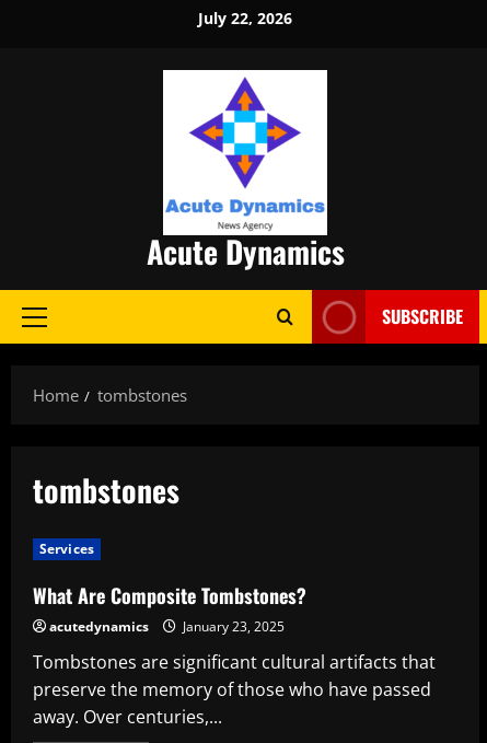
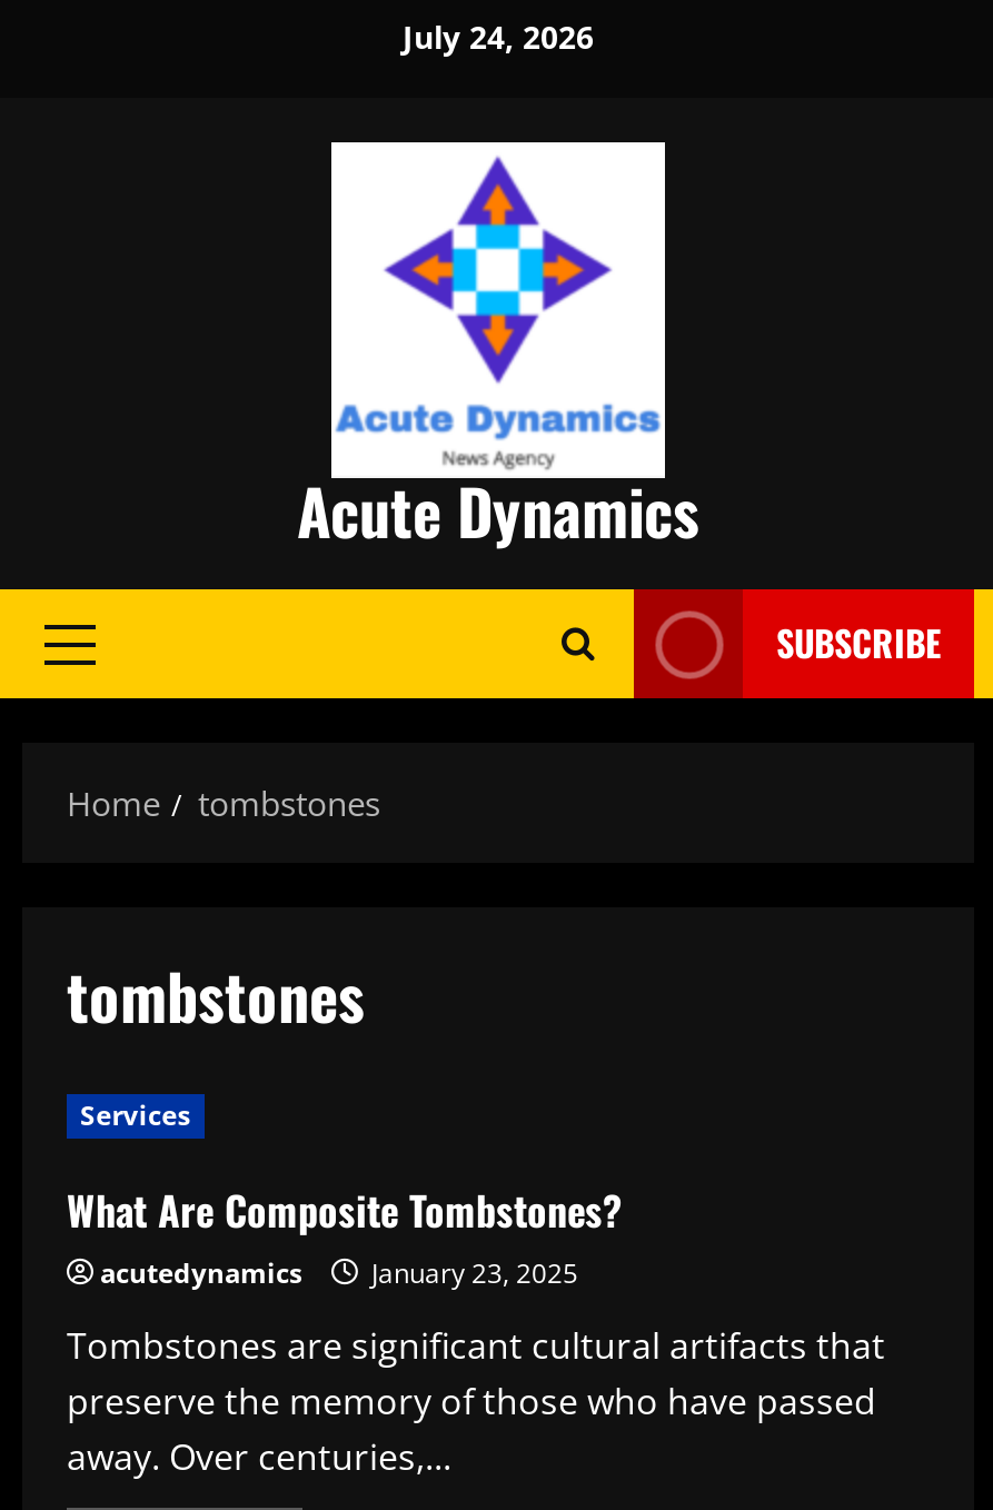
[198,8,292,28] July 22, 2026 -> [403,16,594,58] July 24, 2026

